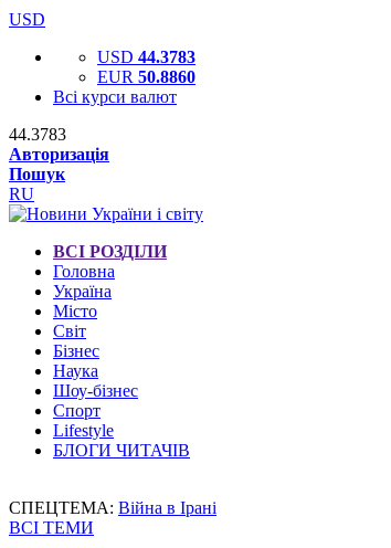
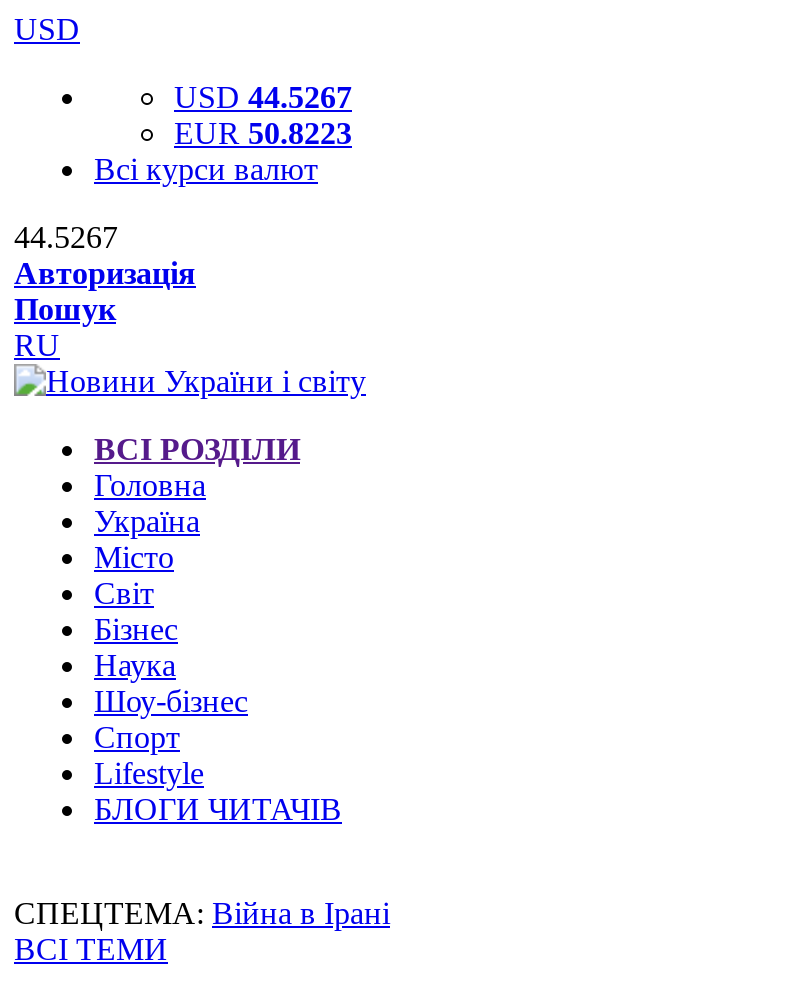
[97,48,196,66] USD 44.3783 -> [174,80,352,114] USD 44.5267
[97,67,196,86] EUR 50.8860 -> [174,116,352,150] EUR 50.8223
[9,125,66,144] 44.3783 -> [14,220,118,254] 44.5267

